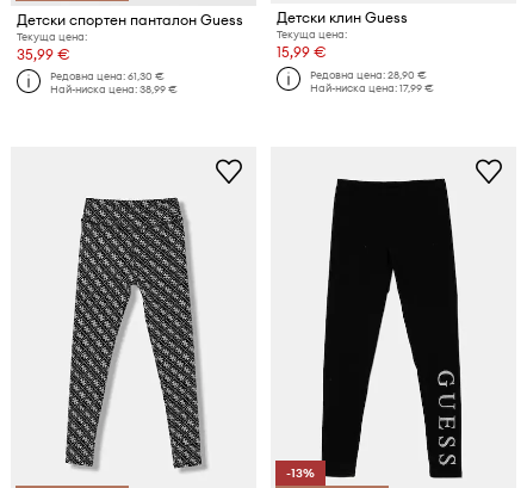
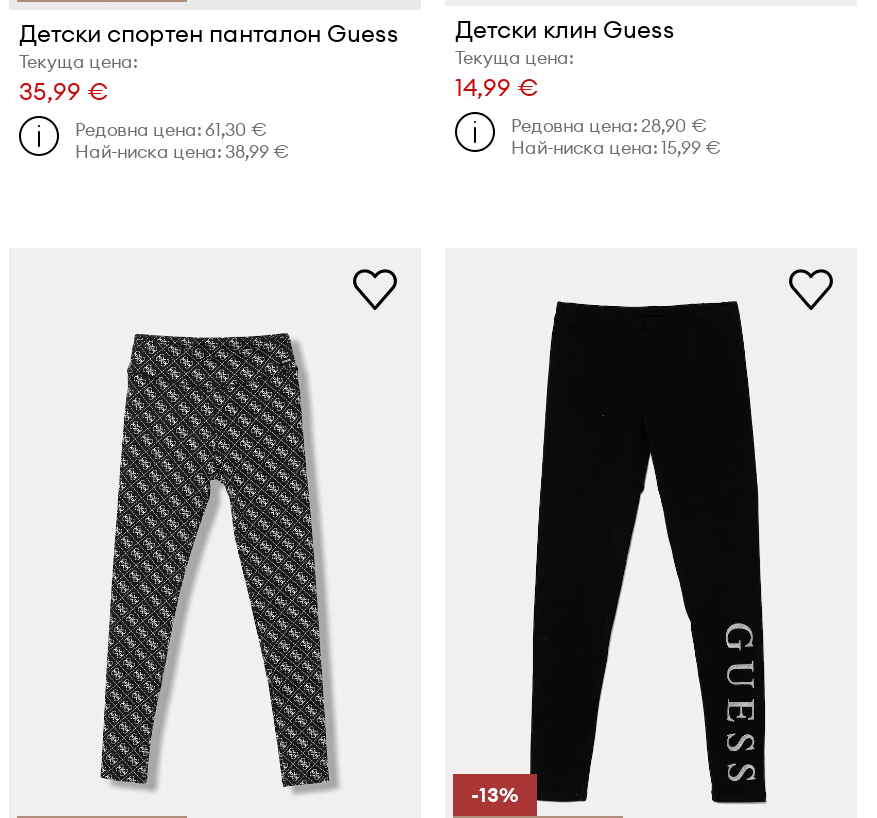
[277,43,327,61] 15,99 € -> [455,73,539,103] 14,99 €
[310,81,434,94] Най-ниска цена: 17,99 € -> [511,136,721,158] Най-ниска цена: 15,99 €

